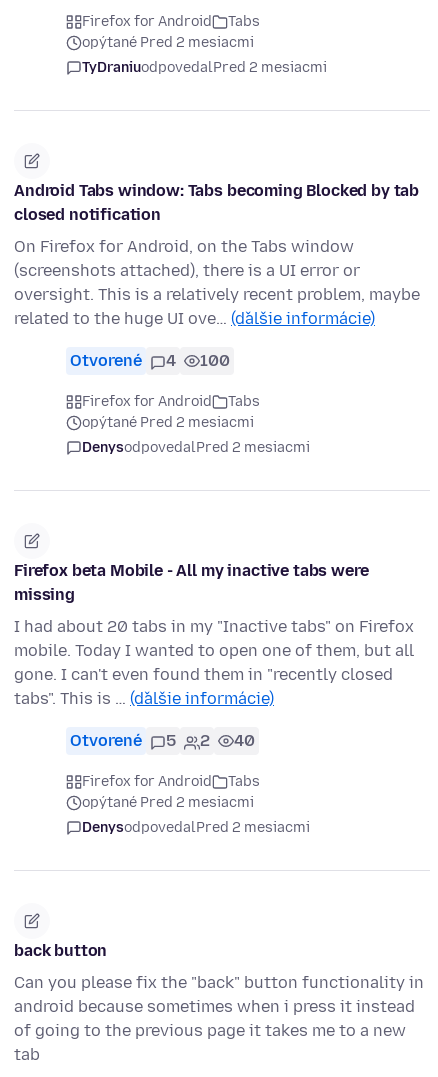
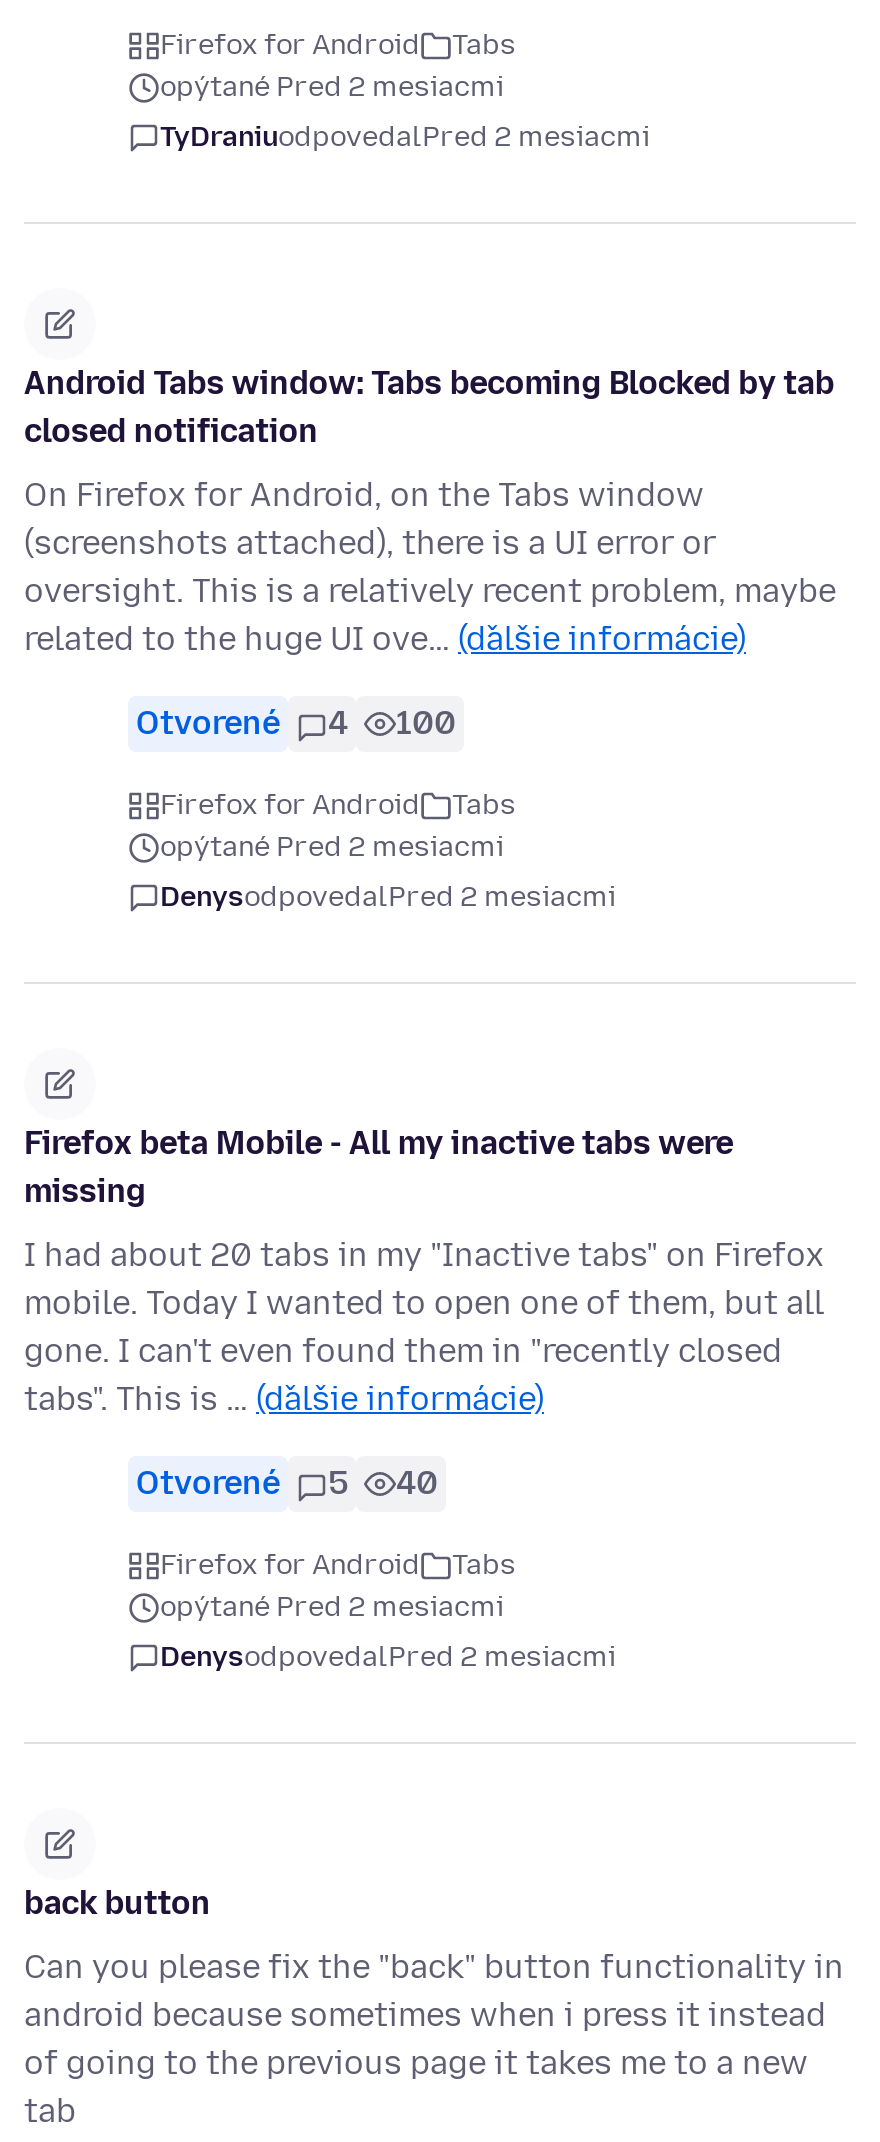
[200,731,210,750] 2 -> none

